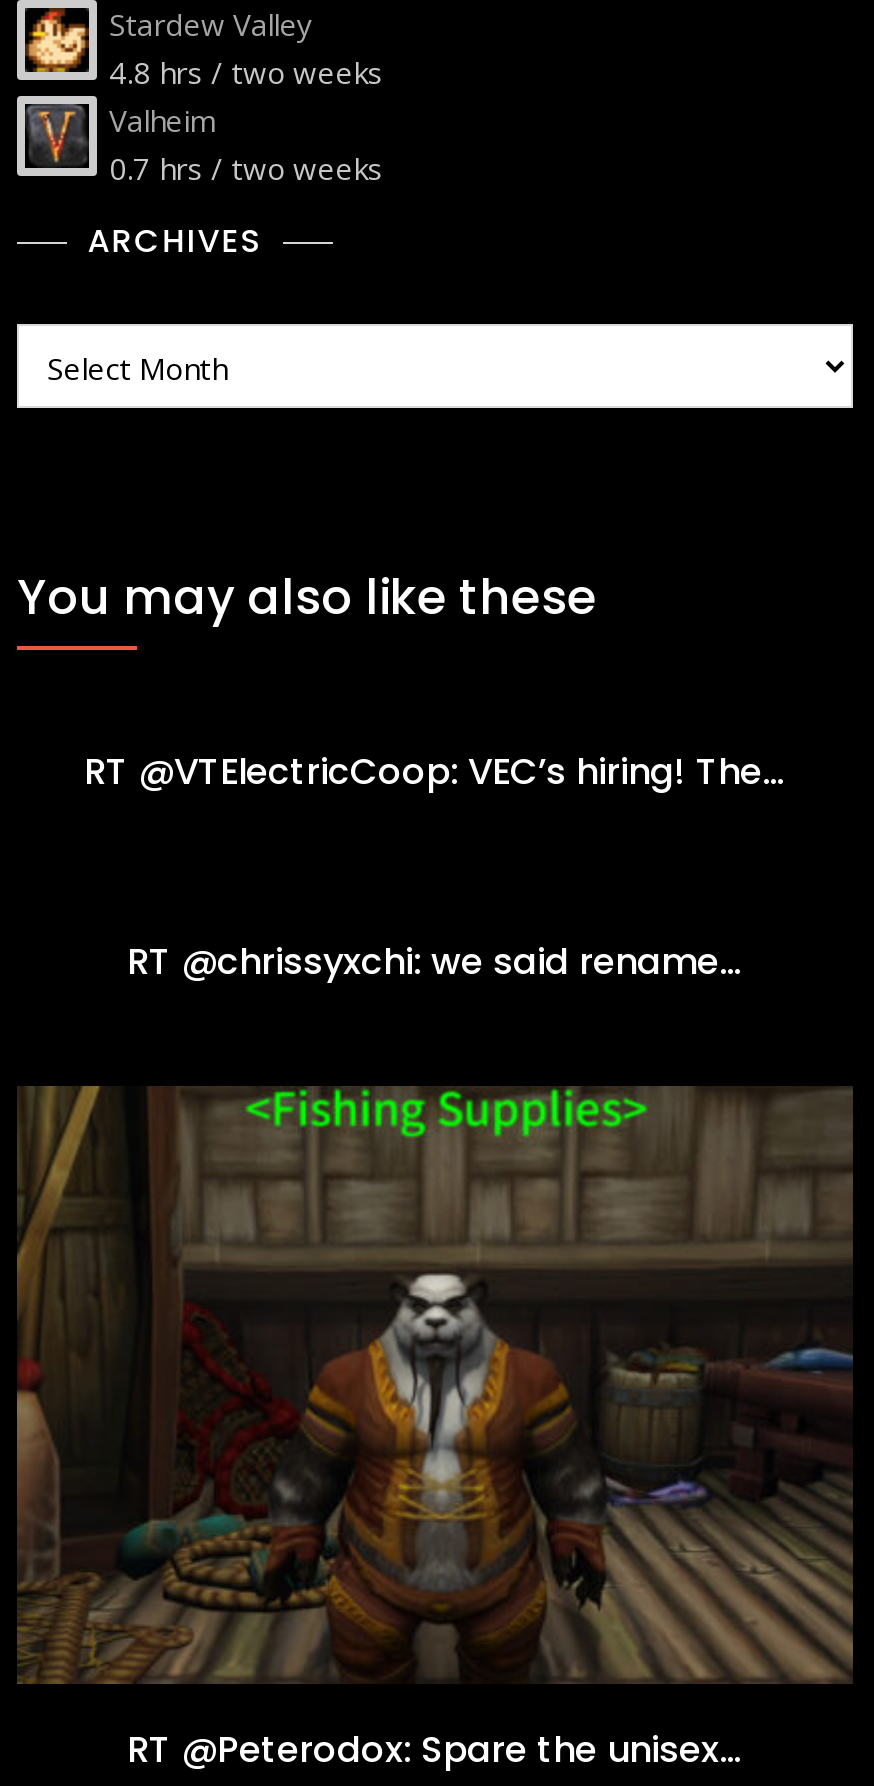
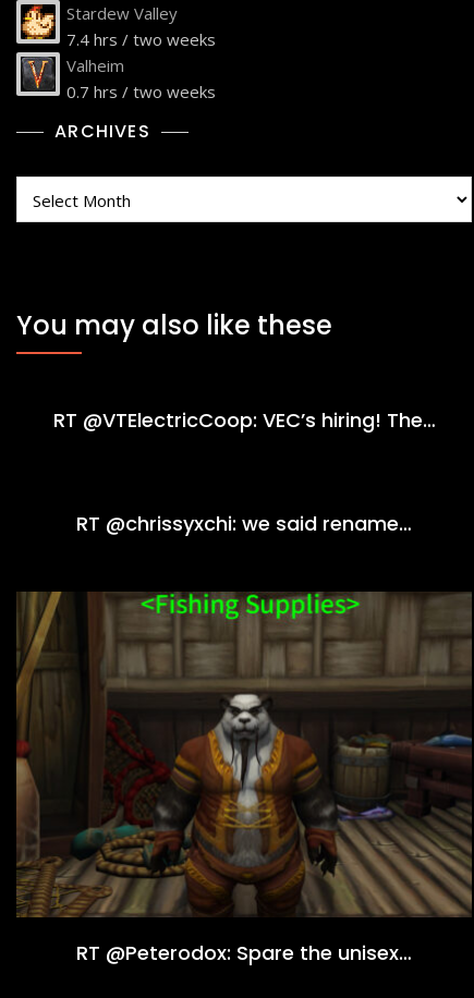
[109,52,383,92] 4.8 hrs / two weeks -> [66,29,216,50] 7.4 hrs / two weeks

